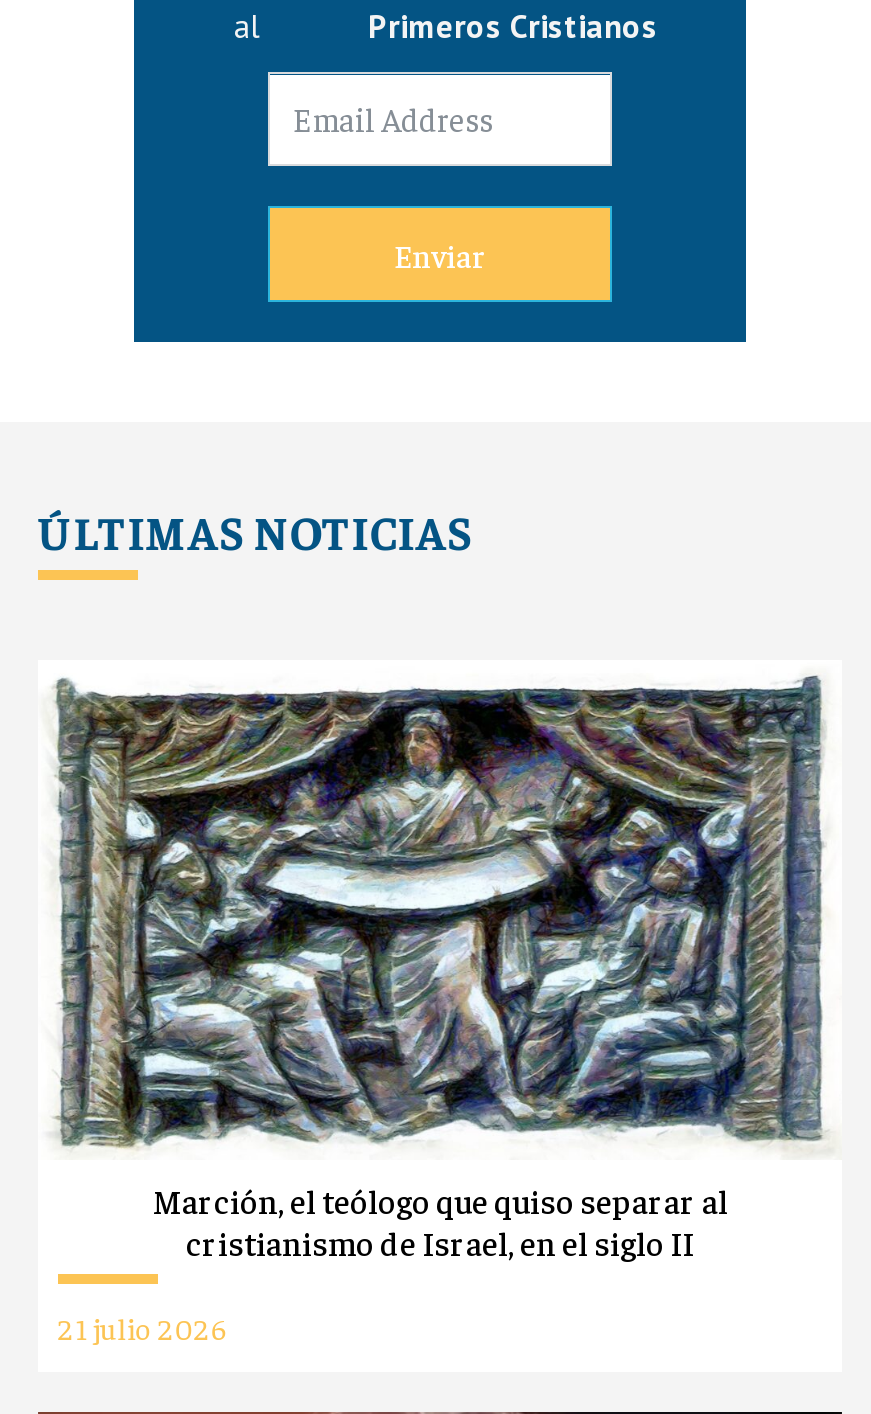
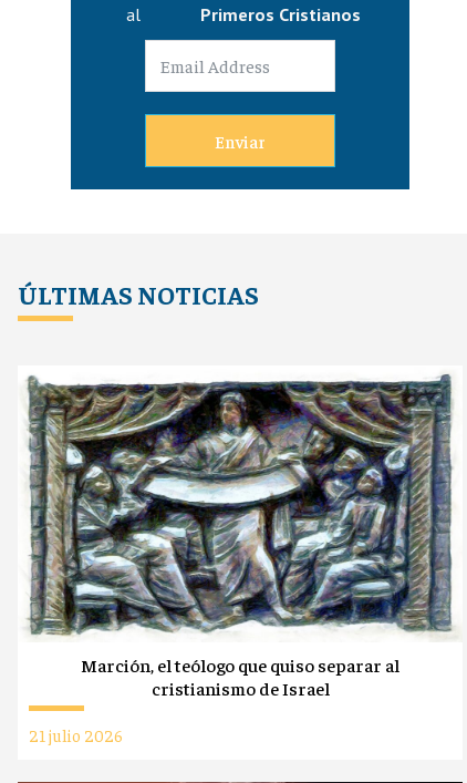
[186,1223,694,1265] cristianismo de Israel, en el siglo II -> [151,677,329,700] cristianismo de Israel

